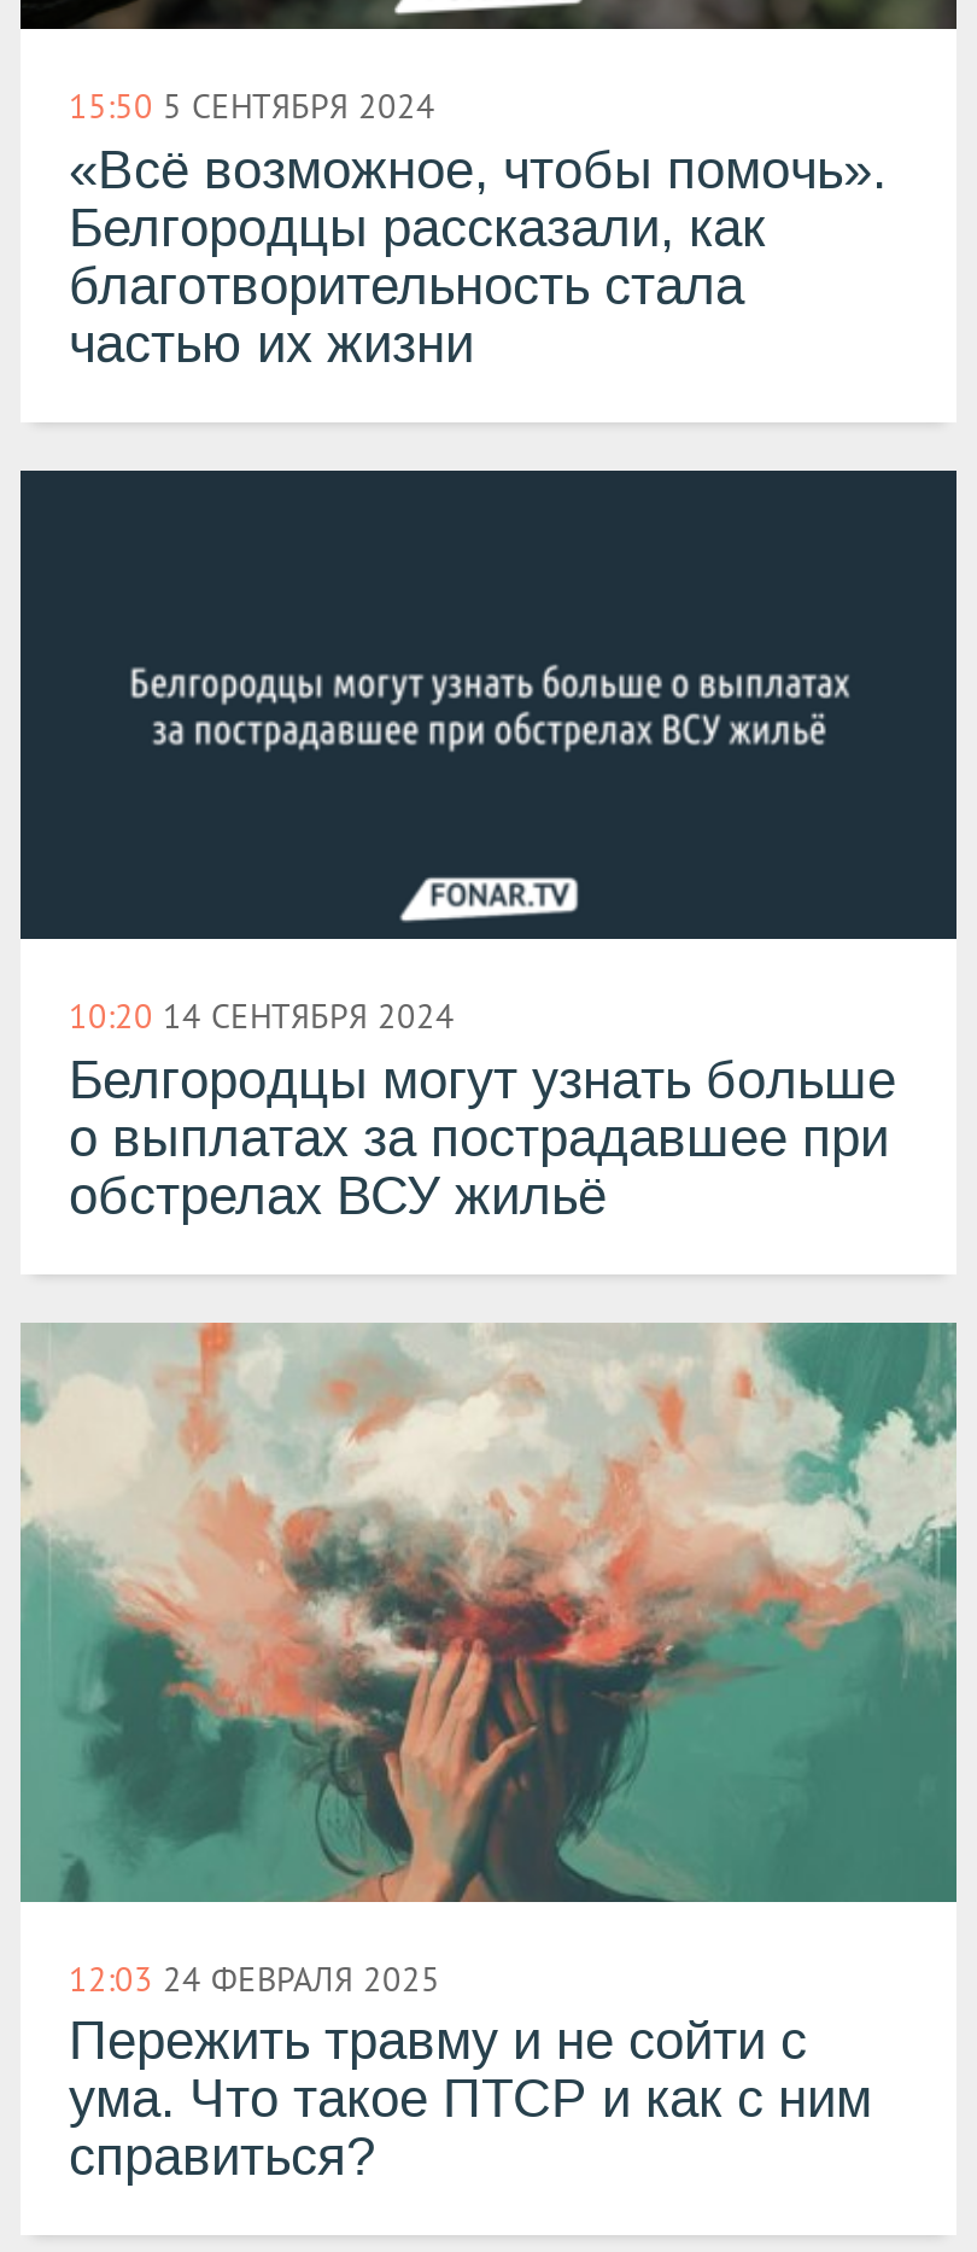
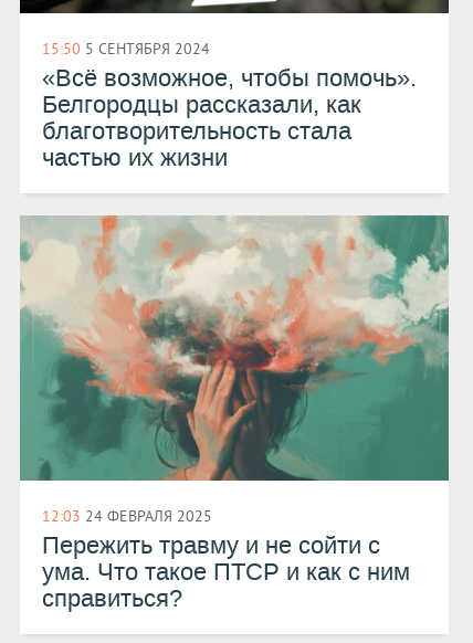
[18,468,956,1230] [image] | 10:20 14 СЕНТЯБРЯ 2024 | Белгородцы могут узнать больше | о выплатах за пострадавшее при | обстрелах ВСУ жильё -> none

